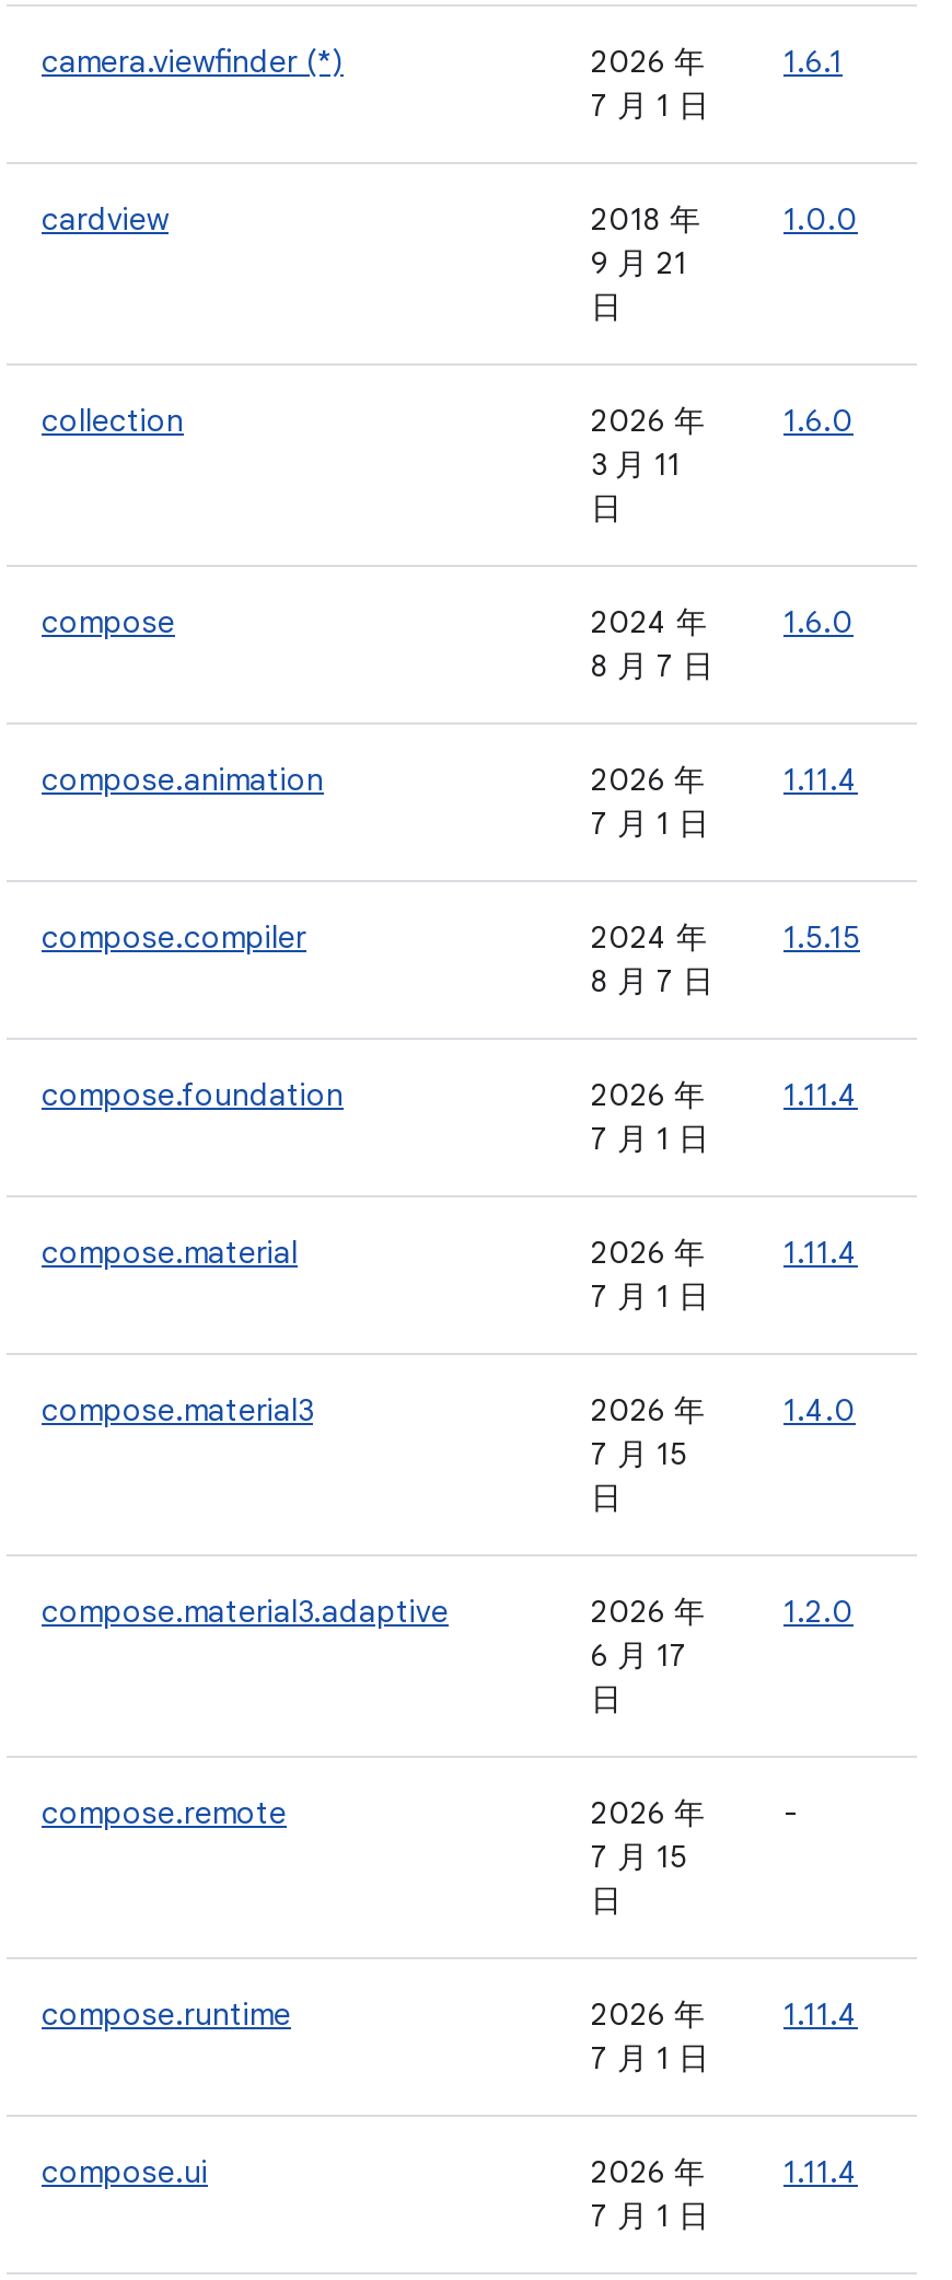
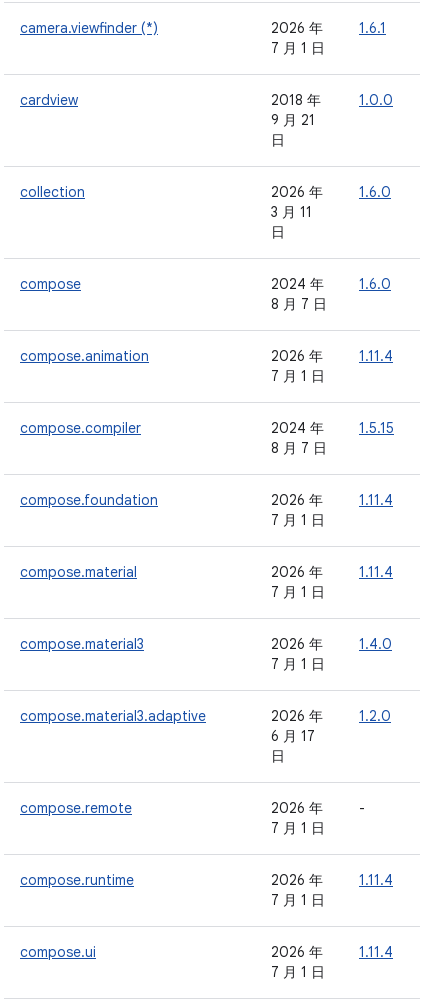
[591,1434,687,1517] 7 月 15 | 日 -> [271,655,325,673] 7 月 1 日
[591,1837,687,1920] 7 月 15 | 日 -> [271,819,325,837] 7 月 1 日

